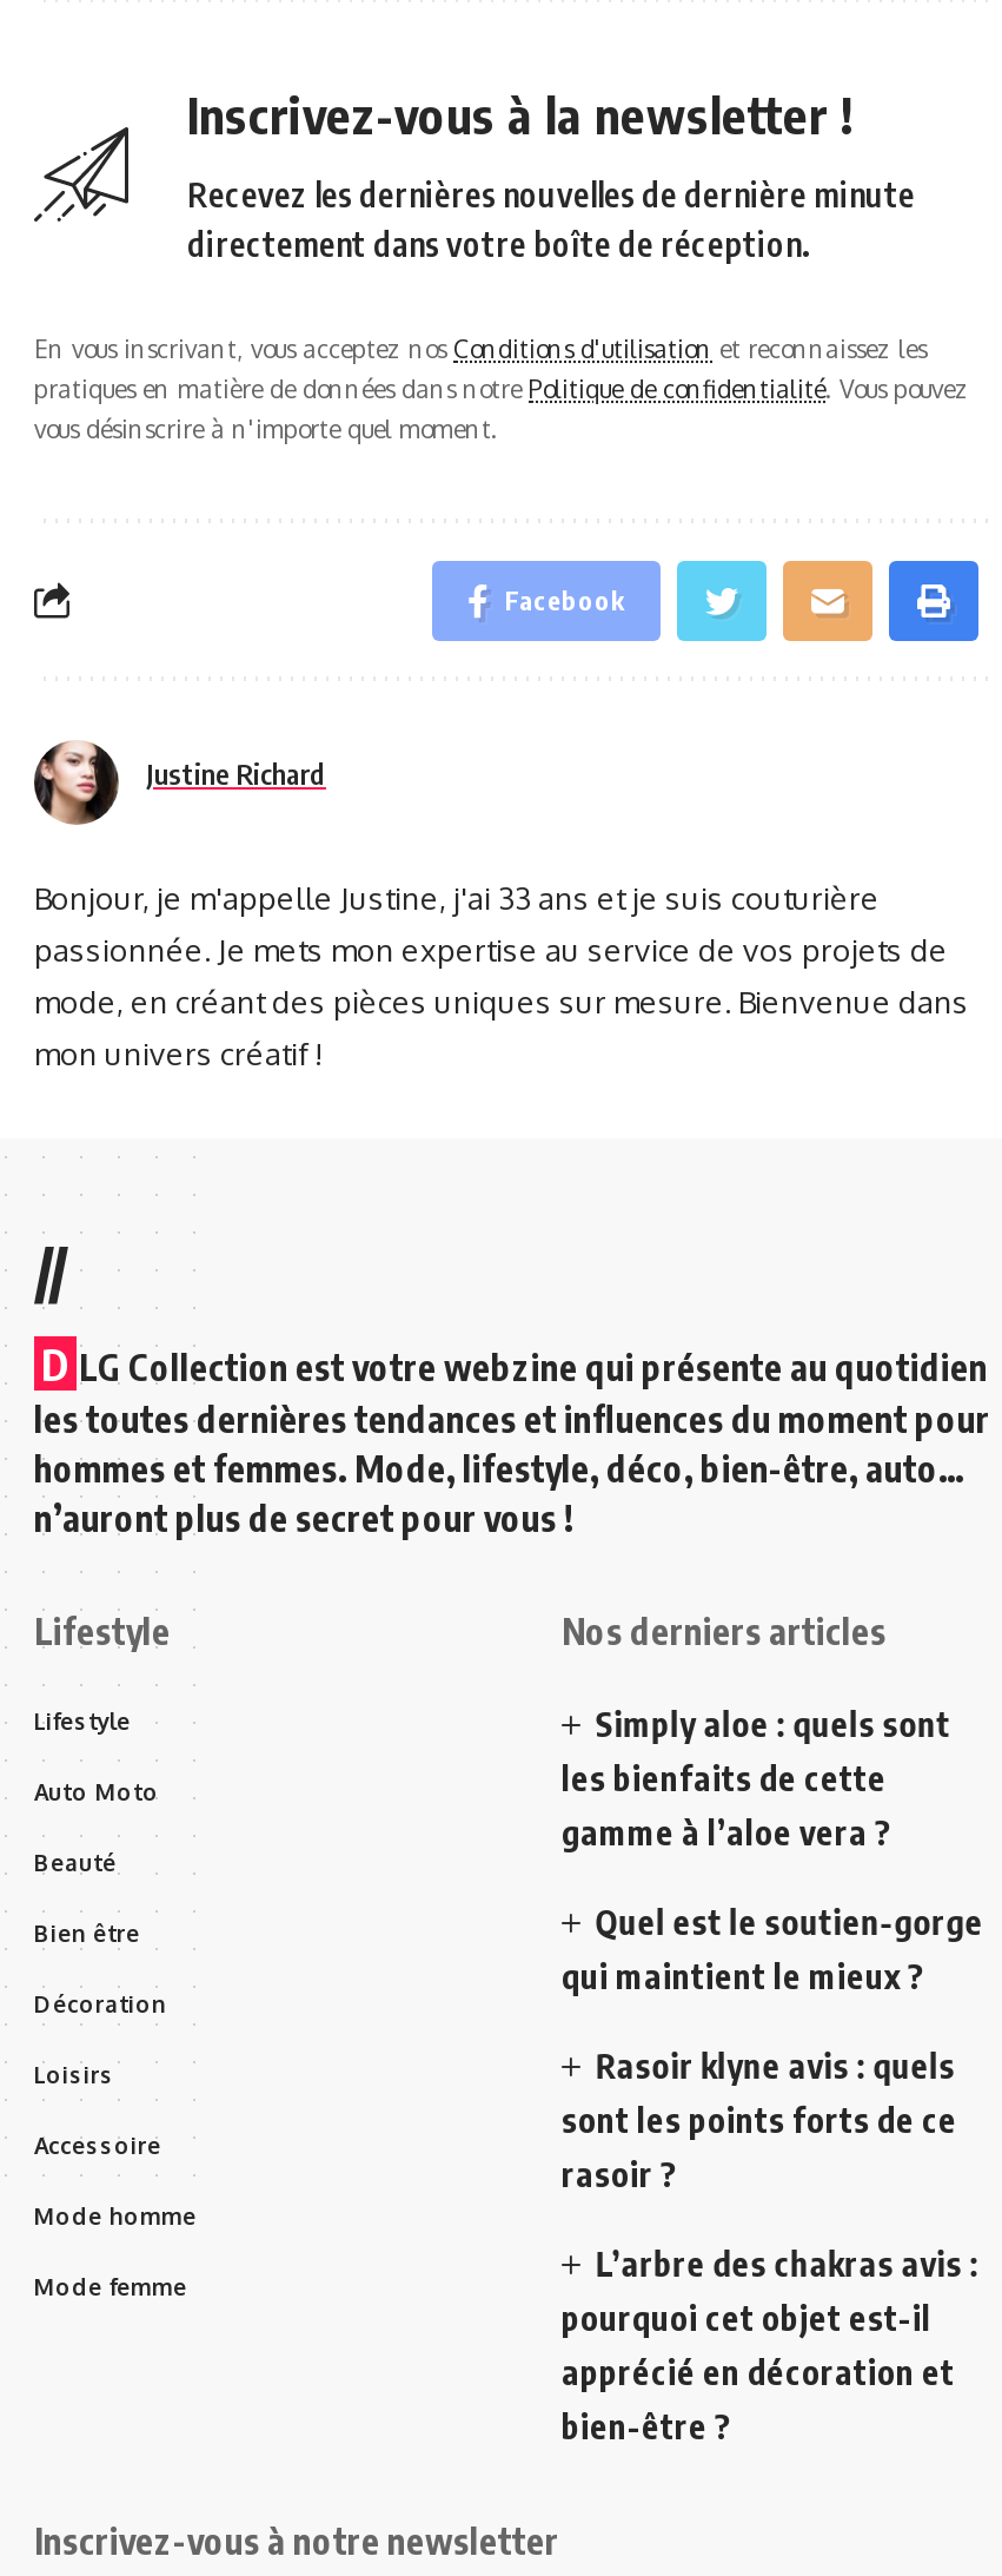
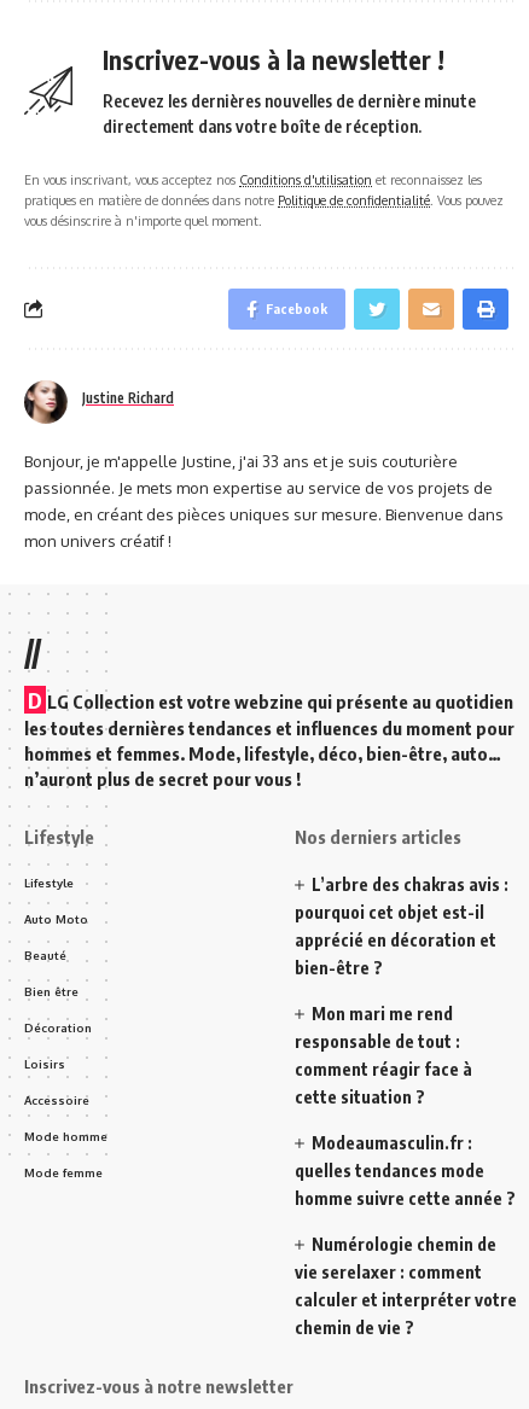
[562,1704,984,2194] Simply aloe : quels sont | les bienfaits de cette | gamme à l’aloe vera ? | Quel est le soutien-gorge | qui maintient le mieux ? | Rasoir klyne avis : quels | sont les points forts de ce | rasoir ? -> none
none -> [295,1003,517,1338] Mon mari me rend | responsable de tout : | comment réagir face à | cette situation ? | Modeaumasculin.fr : | quelles tendances mode | homme suivre cette année ? | Numérologie chemin de | vie serelaxer : comment | calculer et interpréter votre | chemin de vie ?
moved [562,2243,979,2446] -> [295,874,509,978]: L’arbre des chakras avis : | pourquoi cet objet est-il | apprécié en décoration et | bien-être ?

